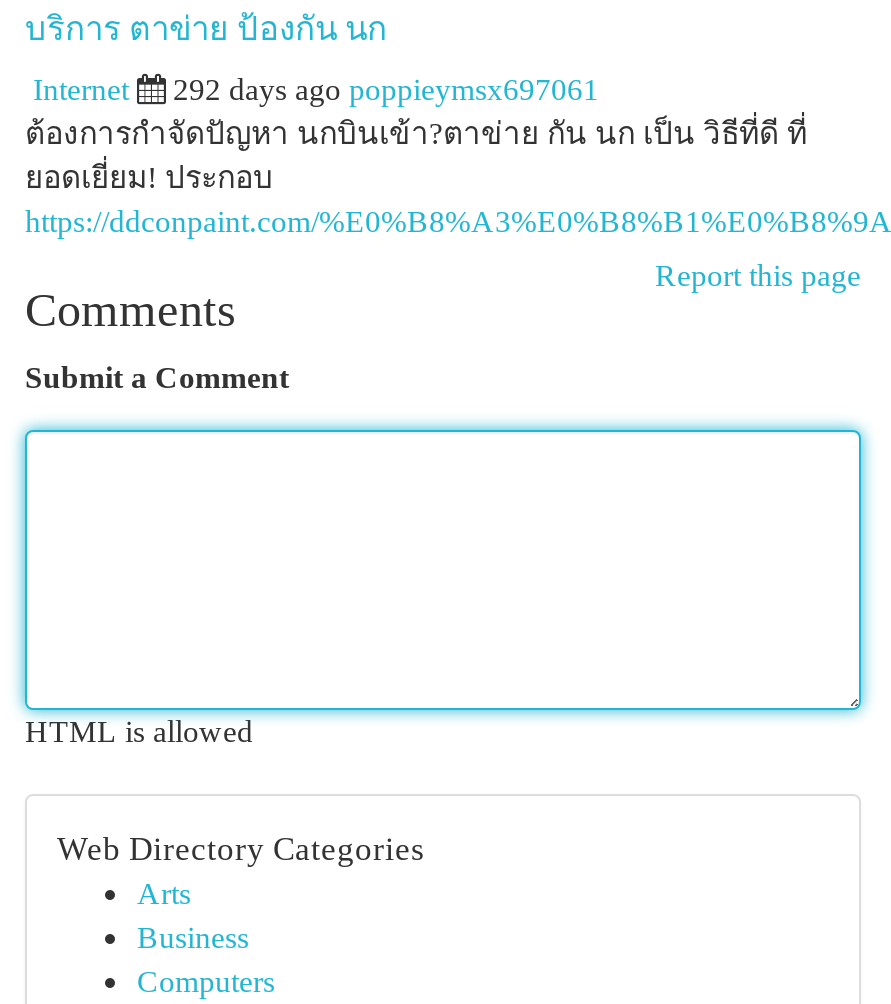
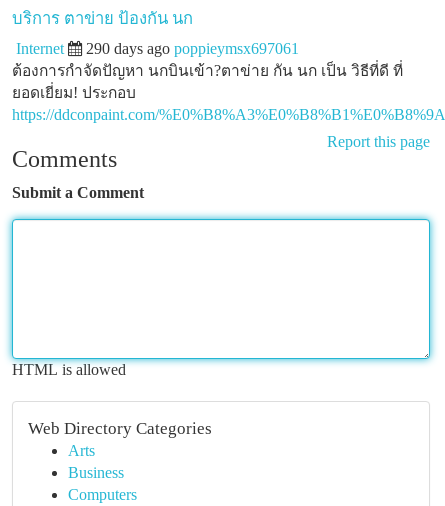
[173,72,599,106] 292 days ago poppieymsx697061 -> [86,40,299,57] 290 days ago poppieymsx697061

